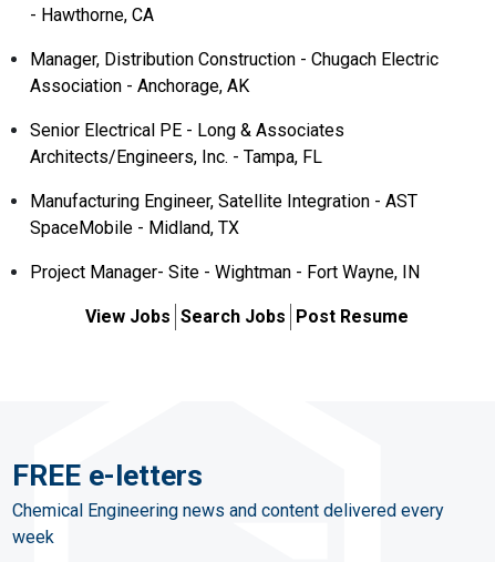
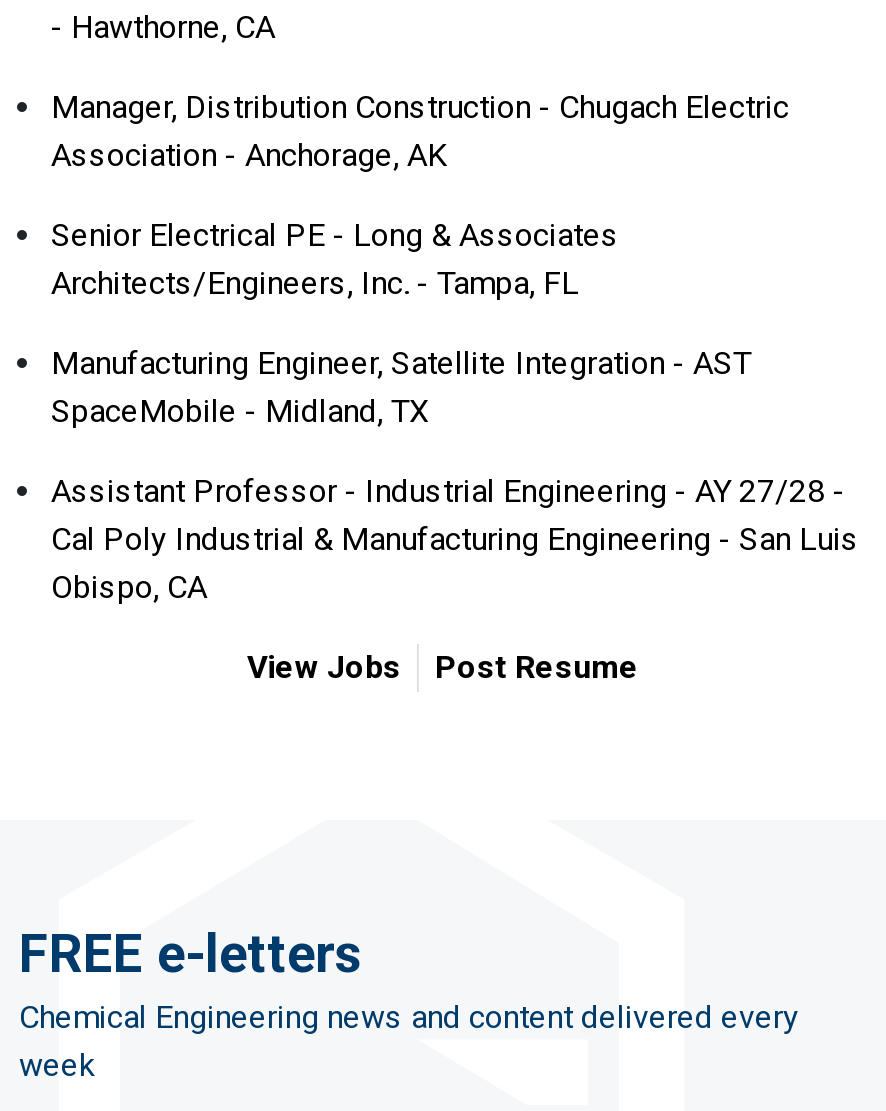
[30,261,420,282] Project Manager- Site - Wightman - Fort Wayne, IN -> [51,472,859,606] Assistant Professor - Industrial Engineering - AY 27/28 - | Cal Poly Industrial & Manufacturing Engineering - San Luis | Obispo, CA
[85,306,409,327] View Jobs Search Jobs Post Resume -> [247,648,639,686] View Jobs | Post Resume

